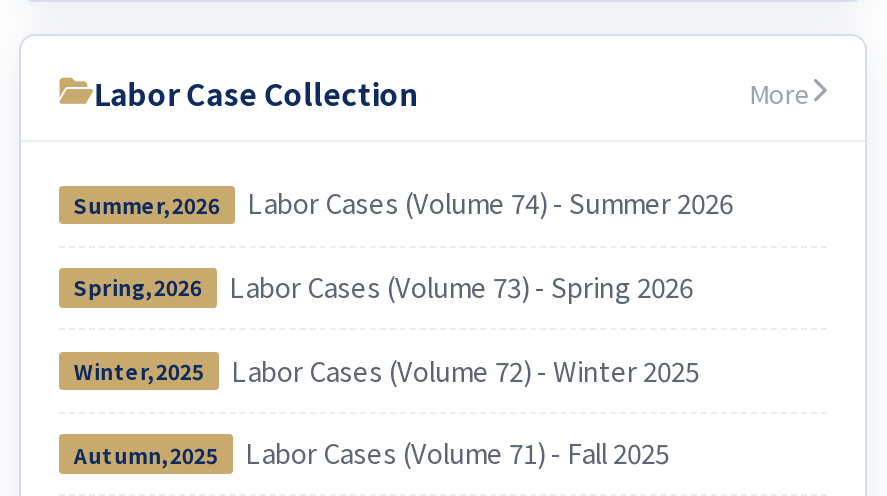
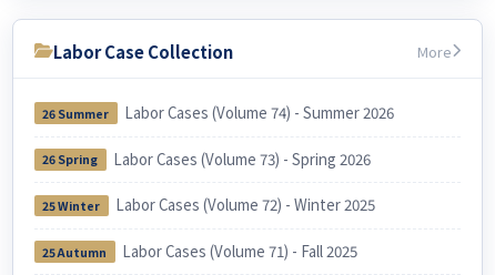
[74,184,733,222] Summer,2026 Labor Cases (Volume 74) - Summer 2026 -> [43,102,394,123] 26 Summer Labor Cases (Volume 74) - Summer 2026
[74,268,693,306] Spring,2026 Labor Cases (Volume 73) - Spring 2026 -> [43,148,371,169] 26 Spring Labor Cases (Volume 73) - Spring 2026
[74,351,699,389] Winter,2025 Labor Cases (Volume 72) - Winter 2025 -> [43,194,375,216] 25 Winter Labor Cases (Volume 72) - Winter 2025
[74,434,669,472] Autumn,2025 Labor Cases (Volume 71) - Fall 2025 -> [43,241,357,262] 25 Autumn Labor Cases (Volume 71) - Fall 2025

